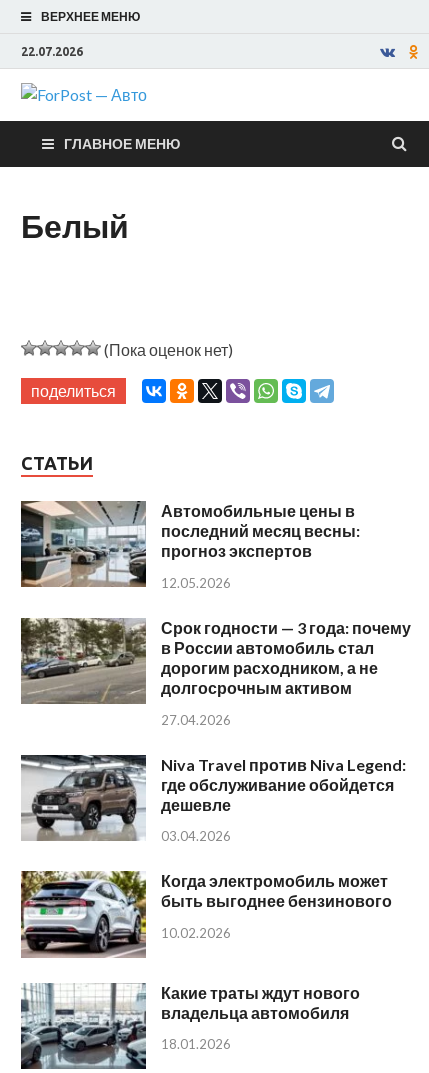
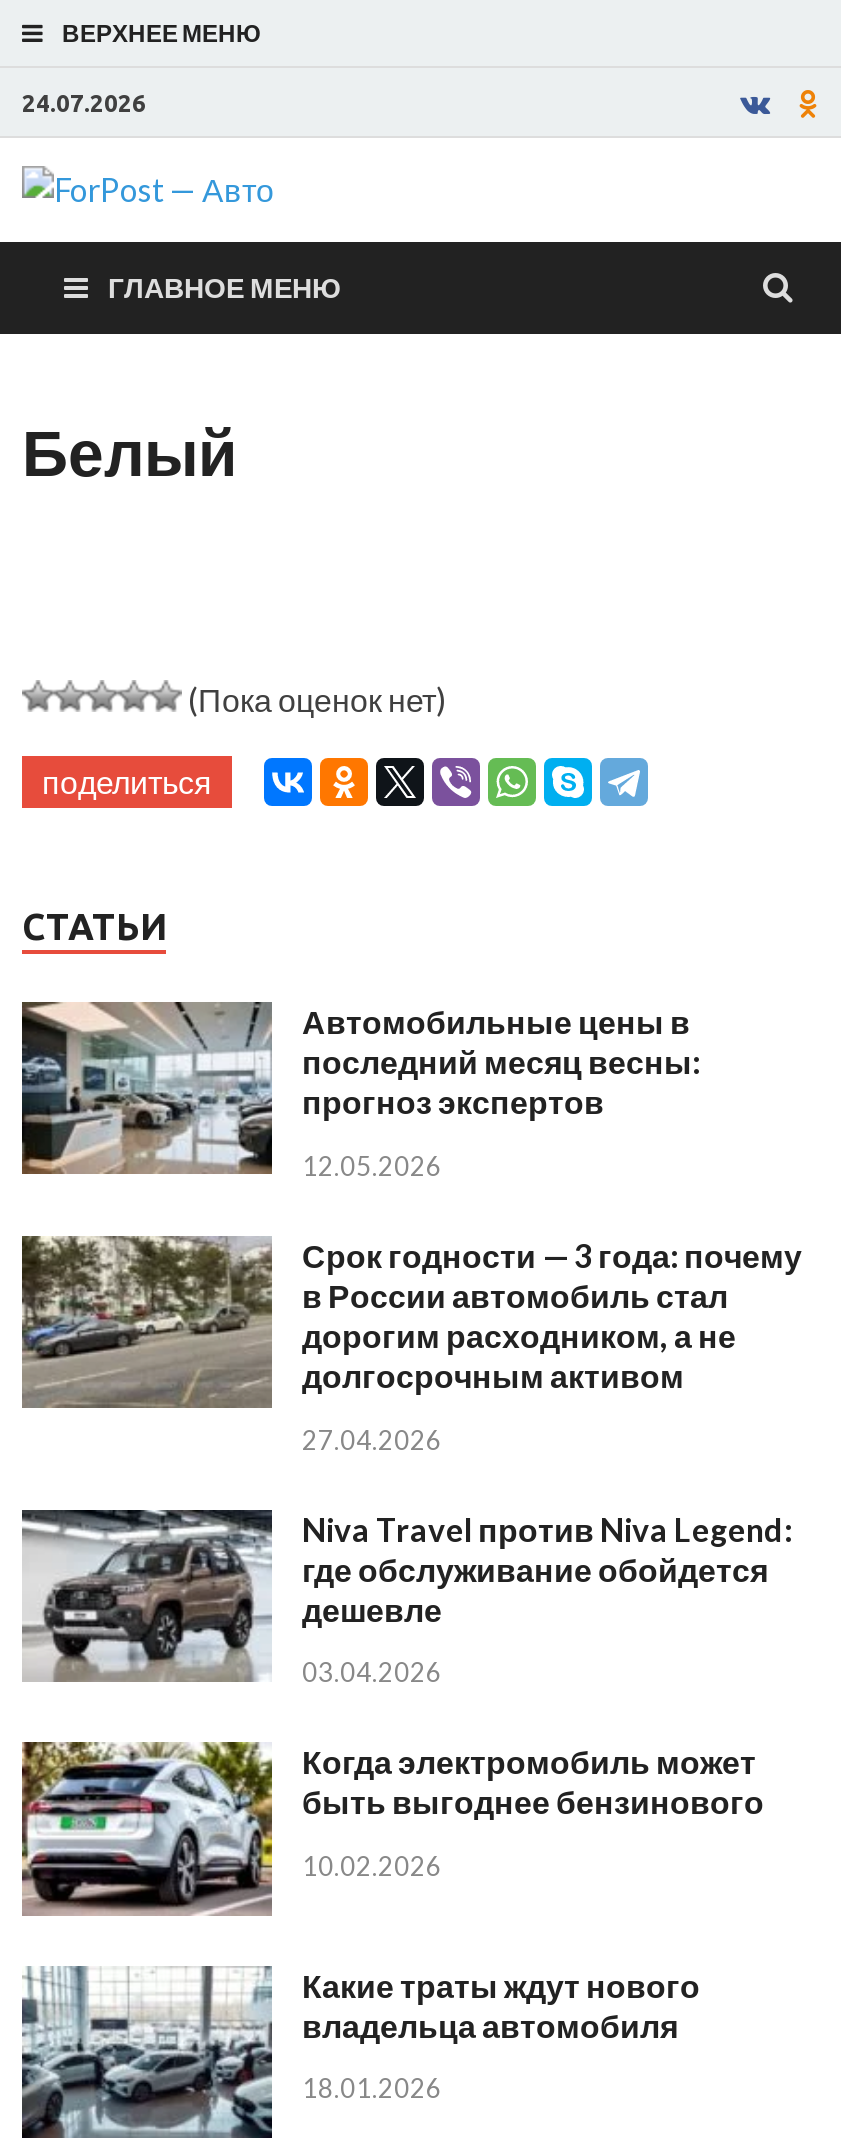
[21,44,83,57] 22.07.2026 -> [22,89,146,115] 24.07.2026

